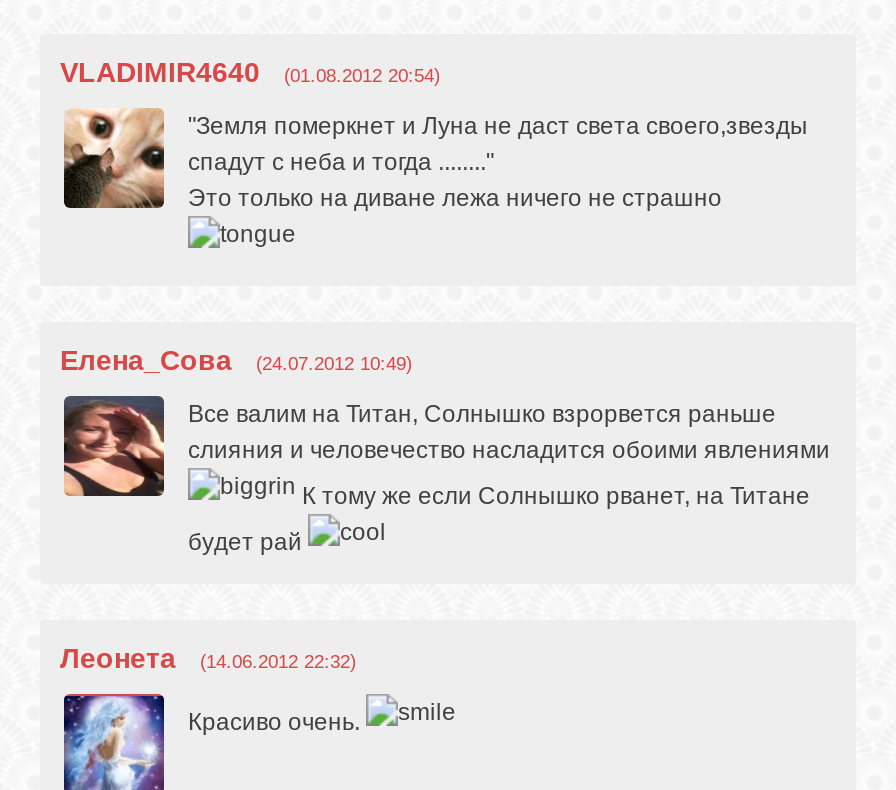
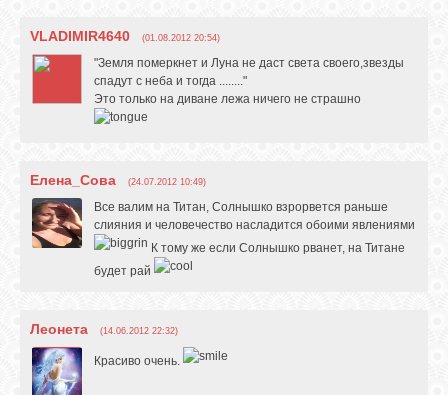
[62,108,166,210] [image] -> [32,54,82,104] [image]

